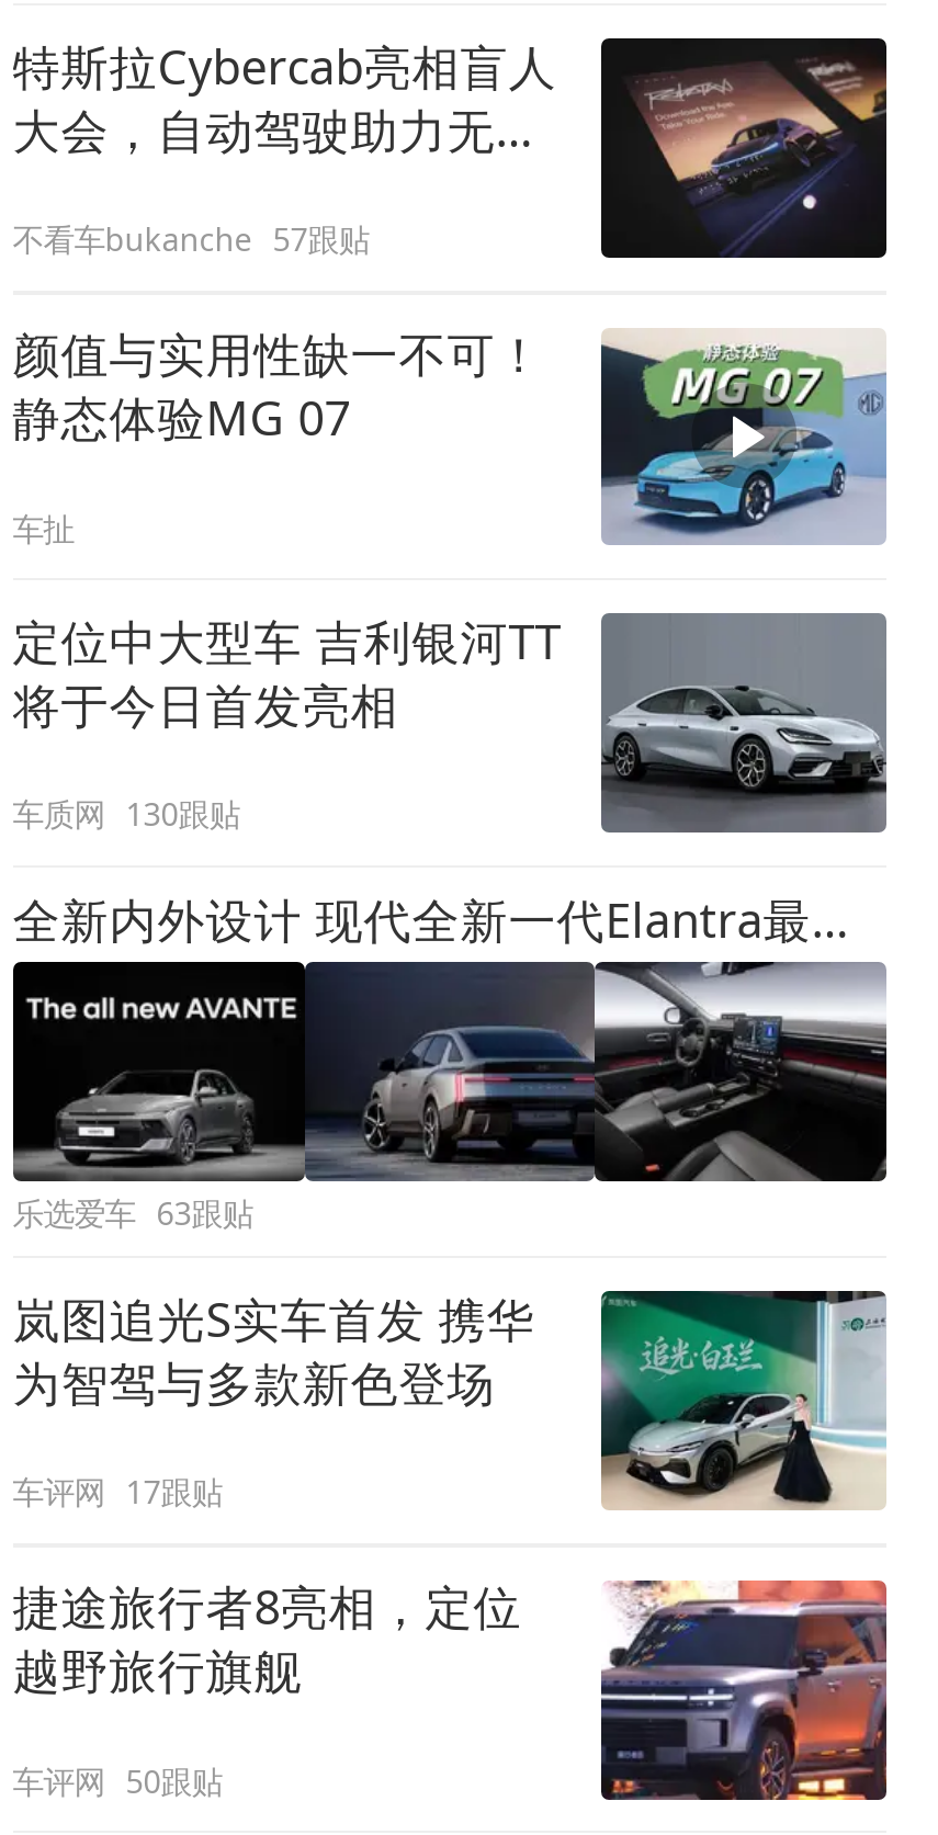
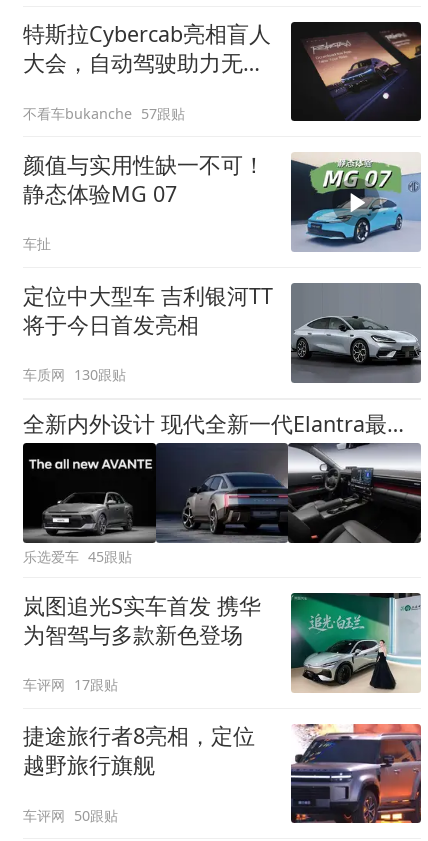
[13,1191,253,1233] 乐选爱车 63跟贴 -> [23,547,132,566] 乐选爱车 45跟贴

